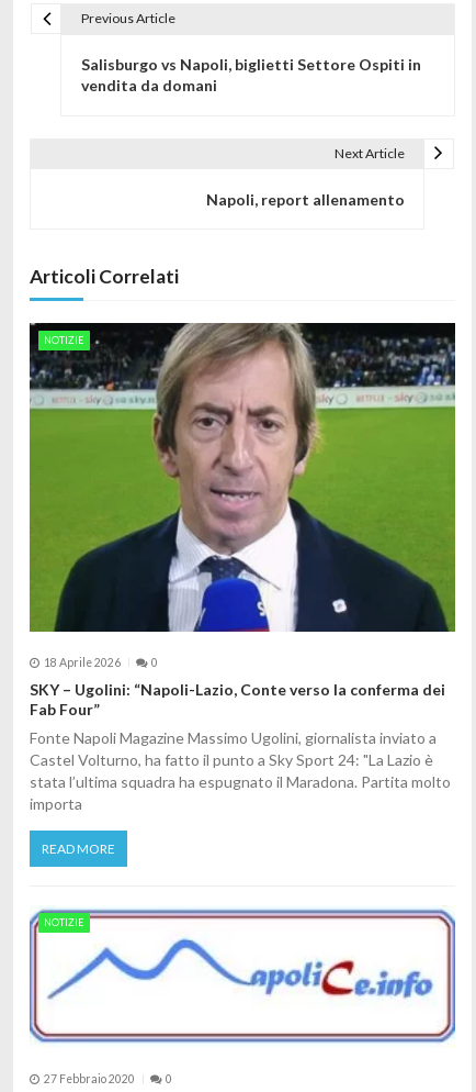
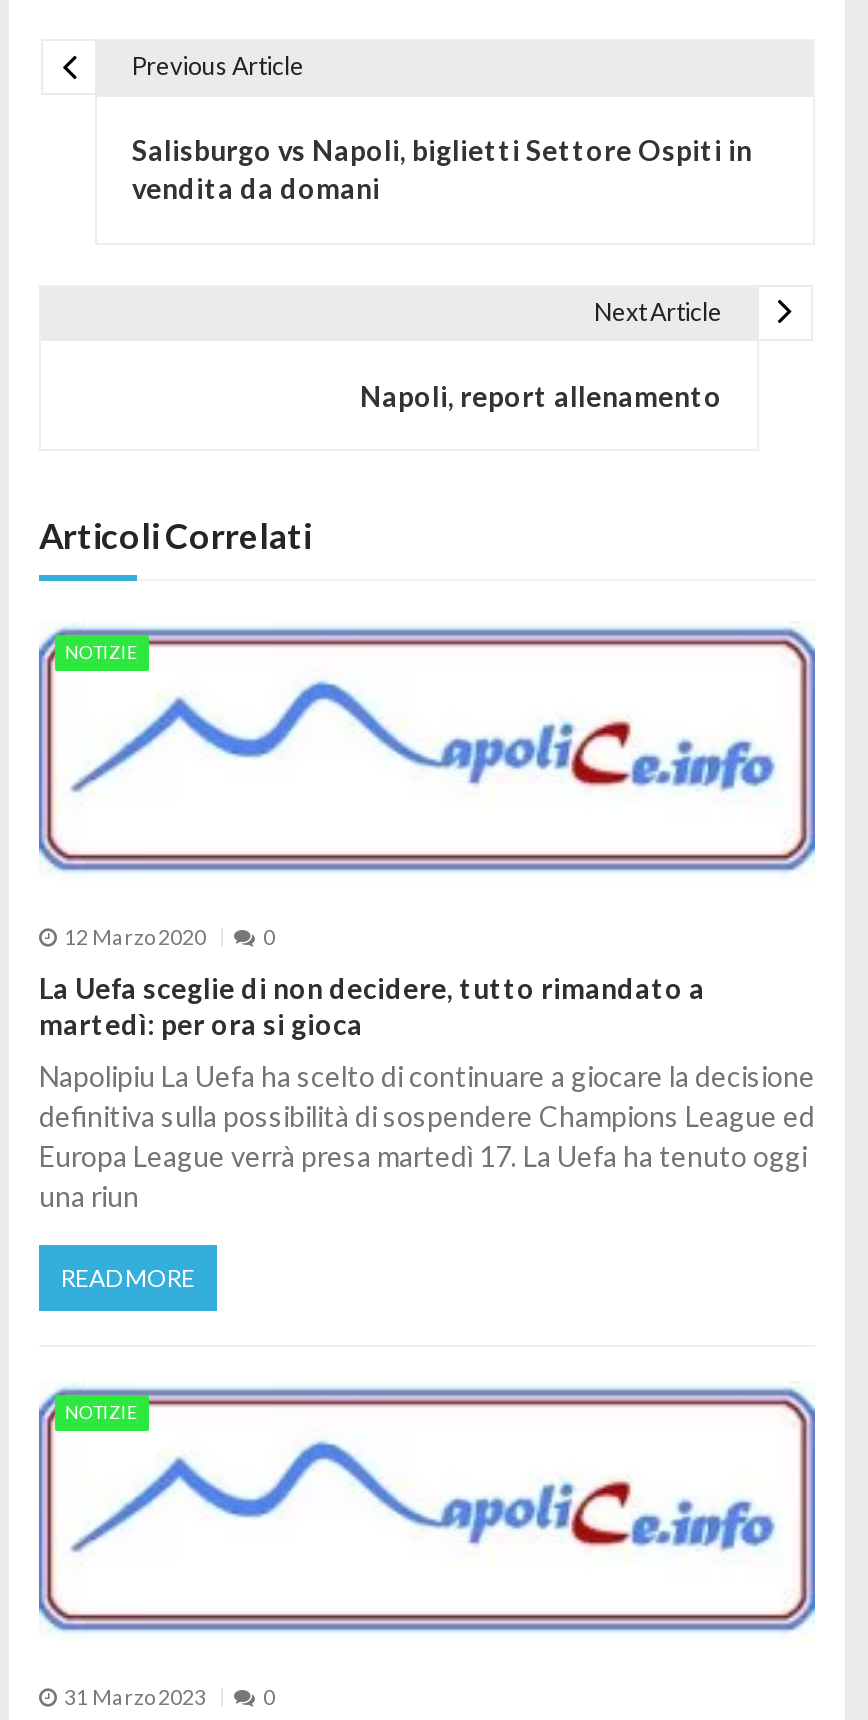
[29,322,456,555] [image] -> [37,621,817,883] [image]
[43,656,120,669] 18 Aprile 2026 -> [64,926,206,950] 12 Marzo 2020
[30,680,445,719] SKY – Ugolini: “Napoli-Lazio, Conte verso la conferma dei | Fab Four” -> [39,971,705,1041] La Uefa sceglie di non decidere, tutto rimandato a | martedì: per ora si gioca
[30,729,451,813] Fonte Napoli Magazine Massimo Ugolini, giornalista inviato a | Castel Volturno, ha fatto il punto a Sky Sport 24: "La Lazio è | stata l’ultima squadra ha espugnato il Maradona. Partita molto | importa -> [39,1059,815,1213] Napolipiu La Uefa ha scelto di continuare a giocare la decisione | definitiva sulla possibilità di sospendere Champions League ed | Europa League verrà presa martedì 17. La Uefa ha tenuto oggi | una riun
[43,1073,134,1086] 27 Febbraio 2020 -> [64,1686,206,1710] 31 Marzo 2023

